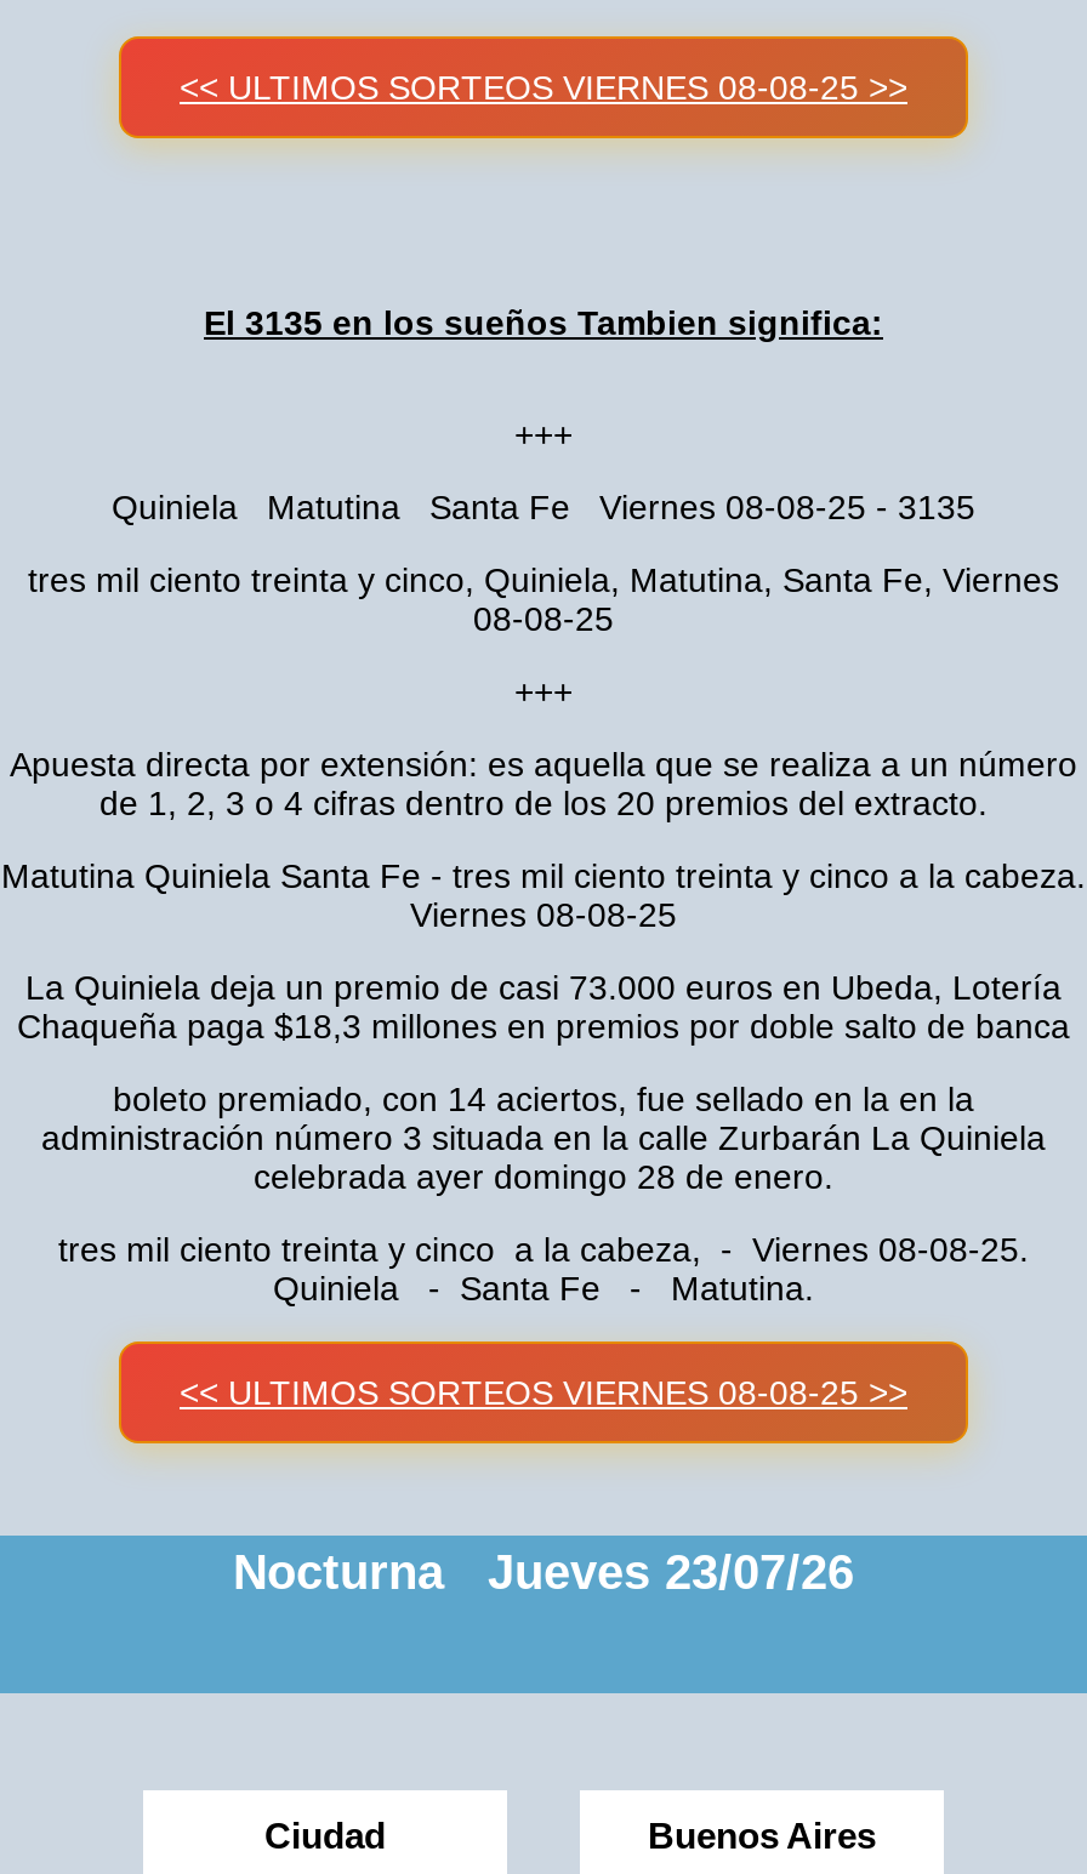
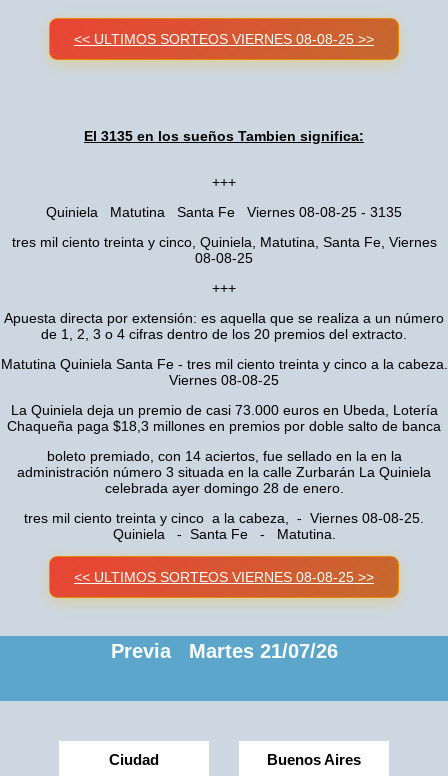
[233,1545,854,1599] Nocturna Jueves 23/07/26 -> [110,640,337,662] Previa Martes 21/07/26

